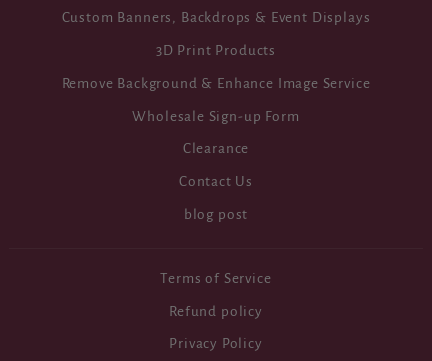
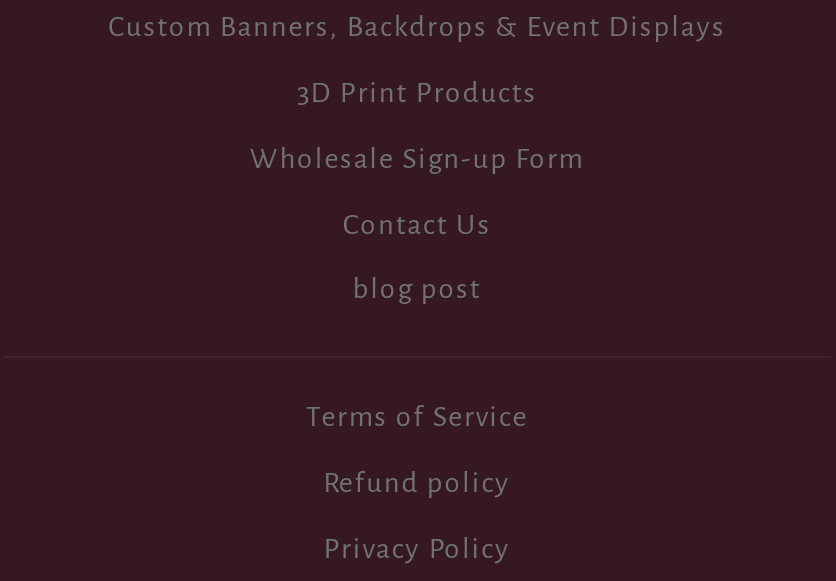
[61,76,370,91] Remove Background & Enhance Image Service -> none
[183,141,249,156] Clearance -> none

